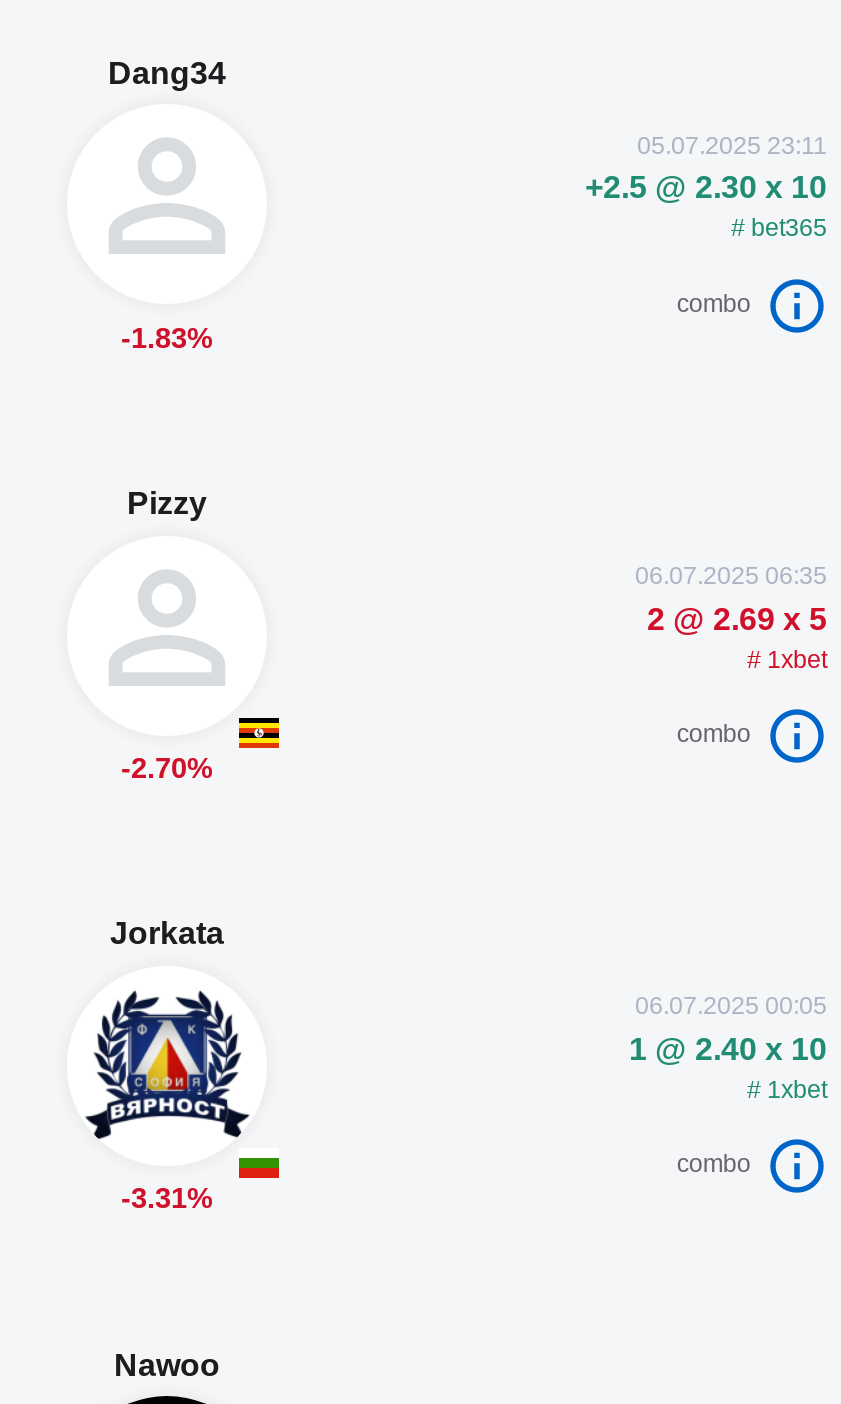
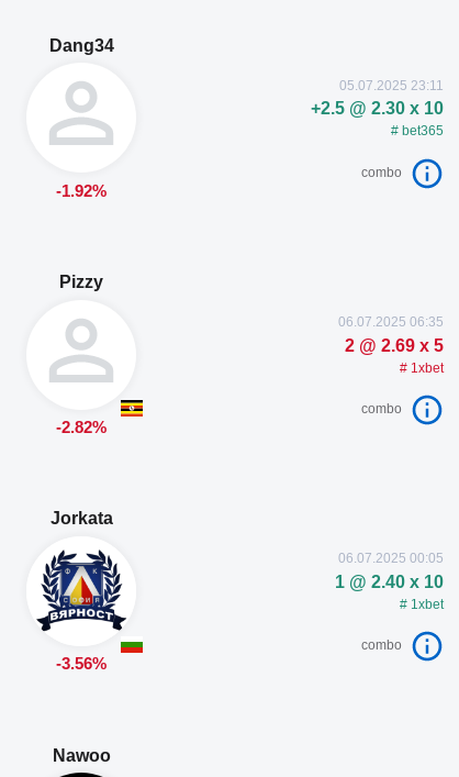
[121,321,213,353] -1.83% -> [56,182,107,200] -1.92%
[121,752,213,784] -2.70% -> [56,419,107,436] -2.82%
[121,1182,213,1214] -3.31% -> [56,655,107,673] -3.56%

